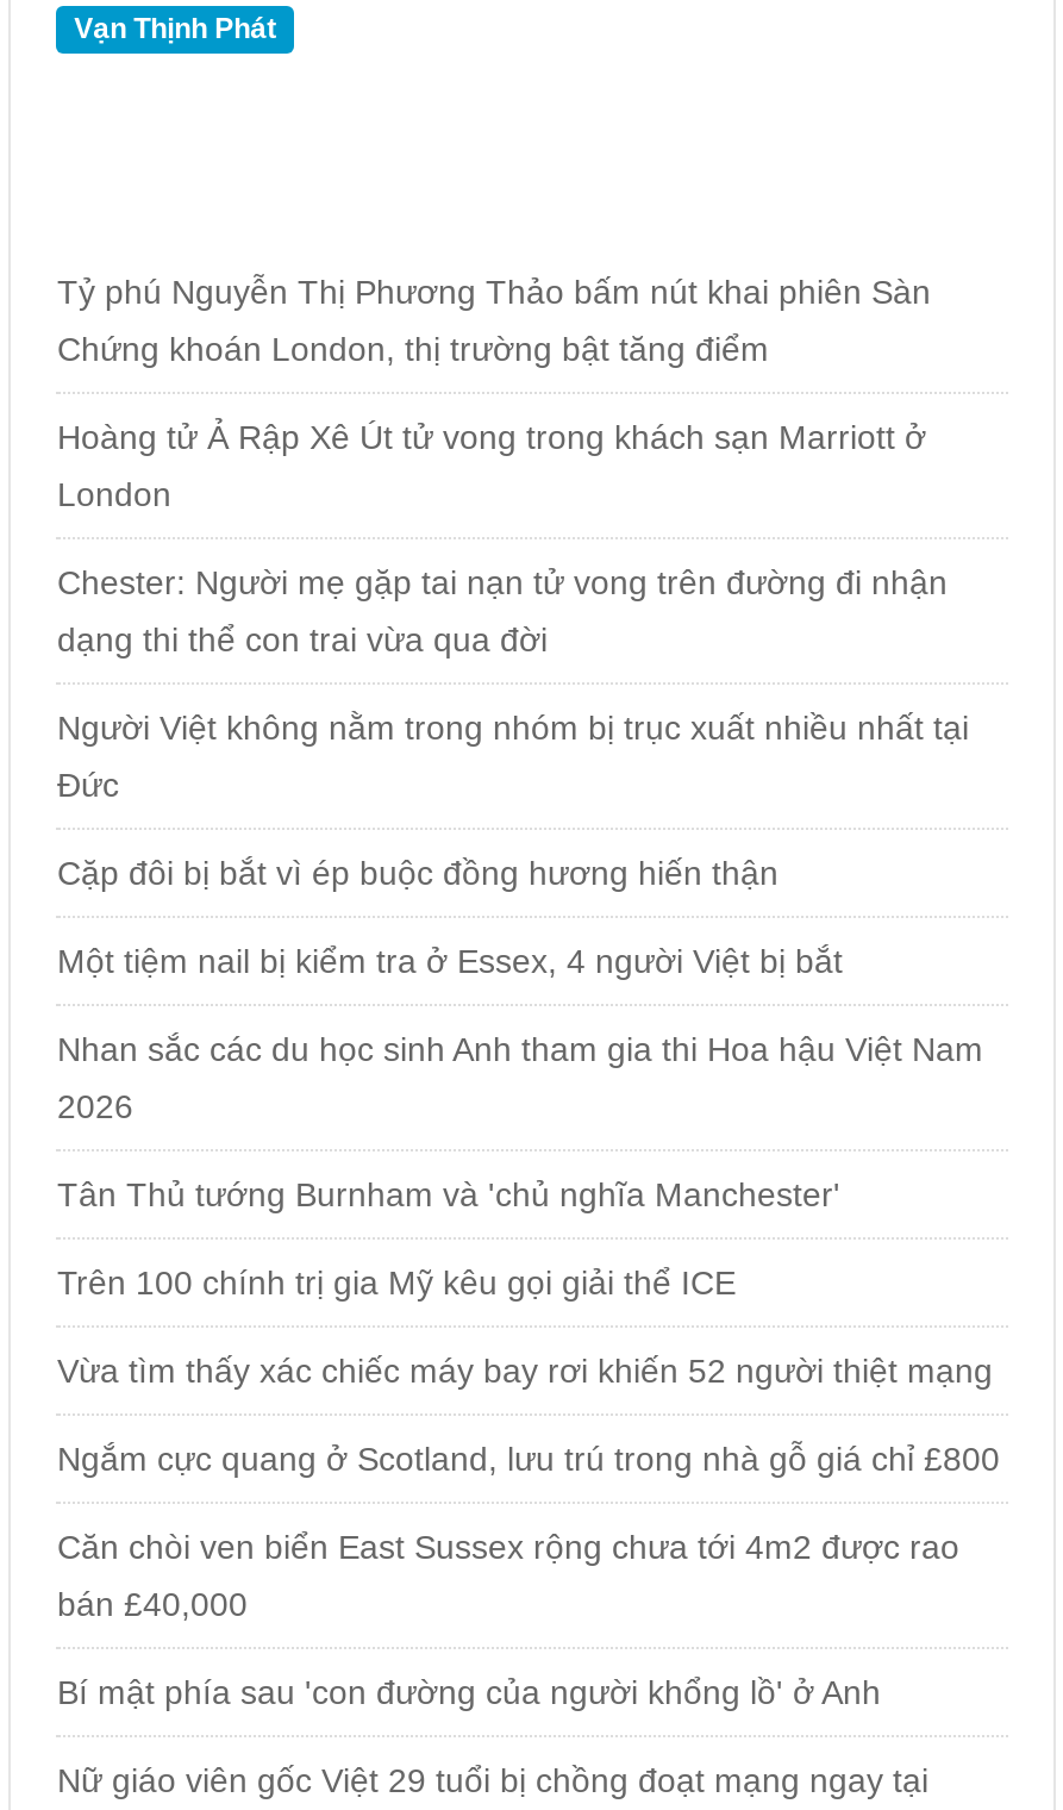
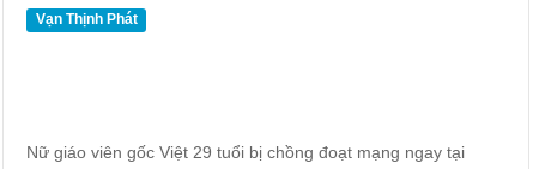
[57,272,1000,1710] Tỷ phú Nguyễn Thị Phương Thảo bấm nút khai phiên Sàn | Chứng khoán London, thị trường bật tăng điểm | Hoàng tử Ả Rập Xê Út tử vong trong khách sạn Marriott ở | London | Chester: Người mẹ gặp tai nạn tử vong trên đường đi nhận | dạng thi thể con trai vừa qua đời | Người Việt không nằm trong nhóm bị trục xuất nhiều nhất tại | Đức | Cặp đôi bị bắt vì ép buộc đồng hương hiến thận | Một tiệm nail bị kiểm tra ở Essex, 4 người Việt bị bắt | Nhan sắc các du học sinh Anh tham gia thi Hoa hậu Việt Nam | 2026 | Tân Thủ tướng Burnham và 'chủ nghĩa Manchester' | Trên 100 chính trị gia Mỹ kêu gọi giải thể ICE | Vừa tìm thấy xác chiếc máy bay rơi khiến 52 người thiệt mạng | Ngắm cực quang ở Scotland, lưu trú trong nhà gỗ giá chỉ £800 | Căn chòi ven biển East Sussex rộng chưa tới 4m2 được rao | bán £40,000 | Bí mật phía sau 'con đường của người khổng lồ' ở Anh -> none

